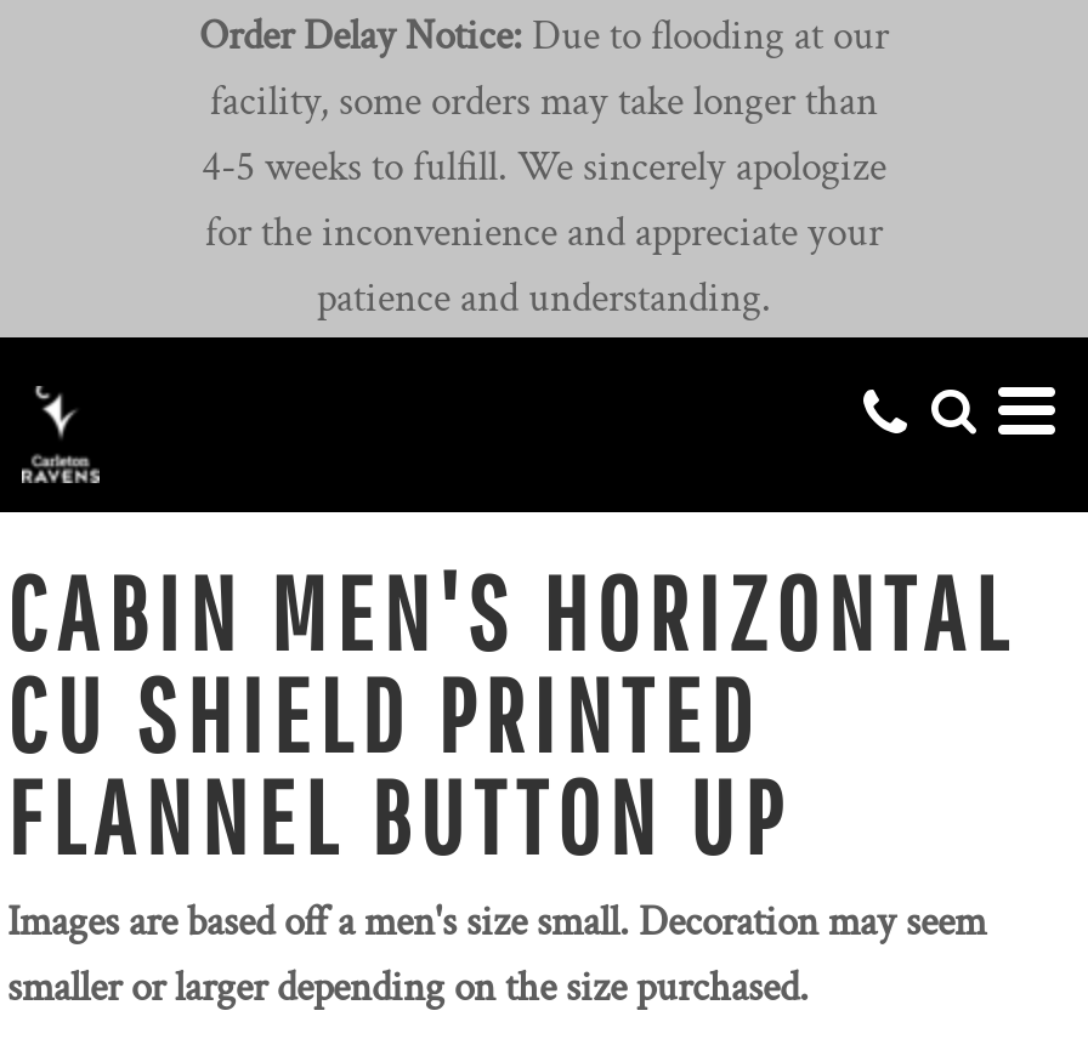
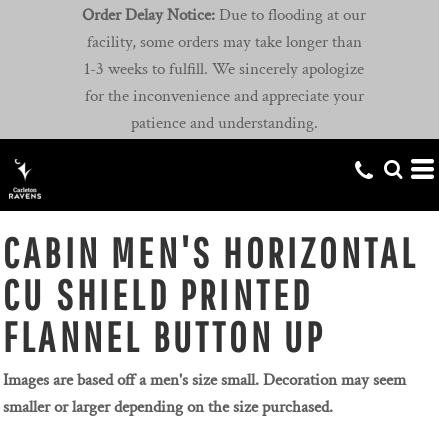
[202,141,886,195] 4-5 weeks to fulfill. We sincerely apologize -> [84,58,364,80] 1-3 weeks to fulfill. We sincerely apologize

